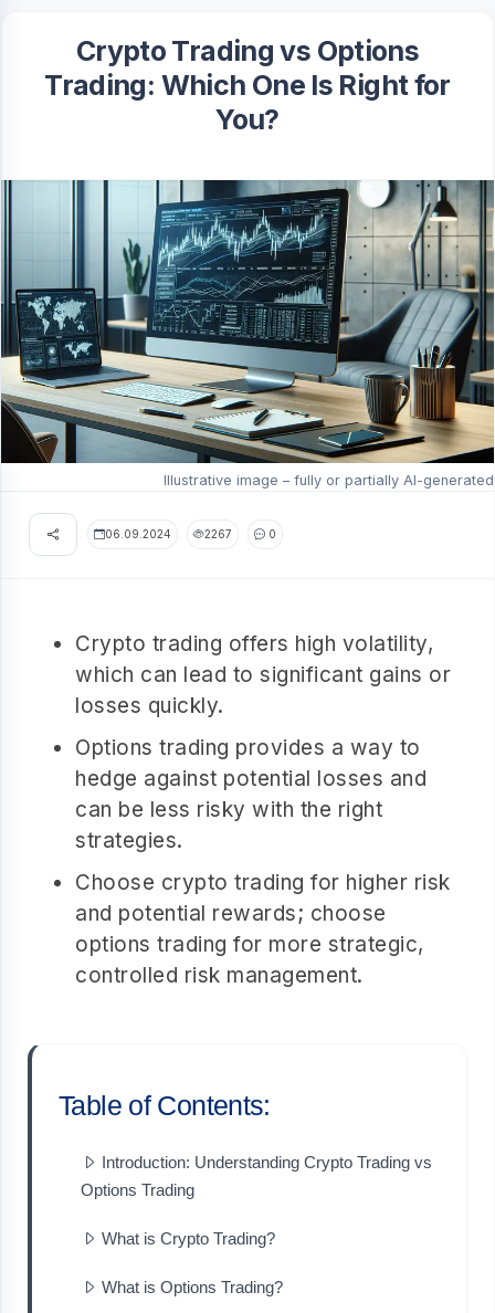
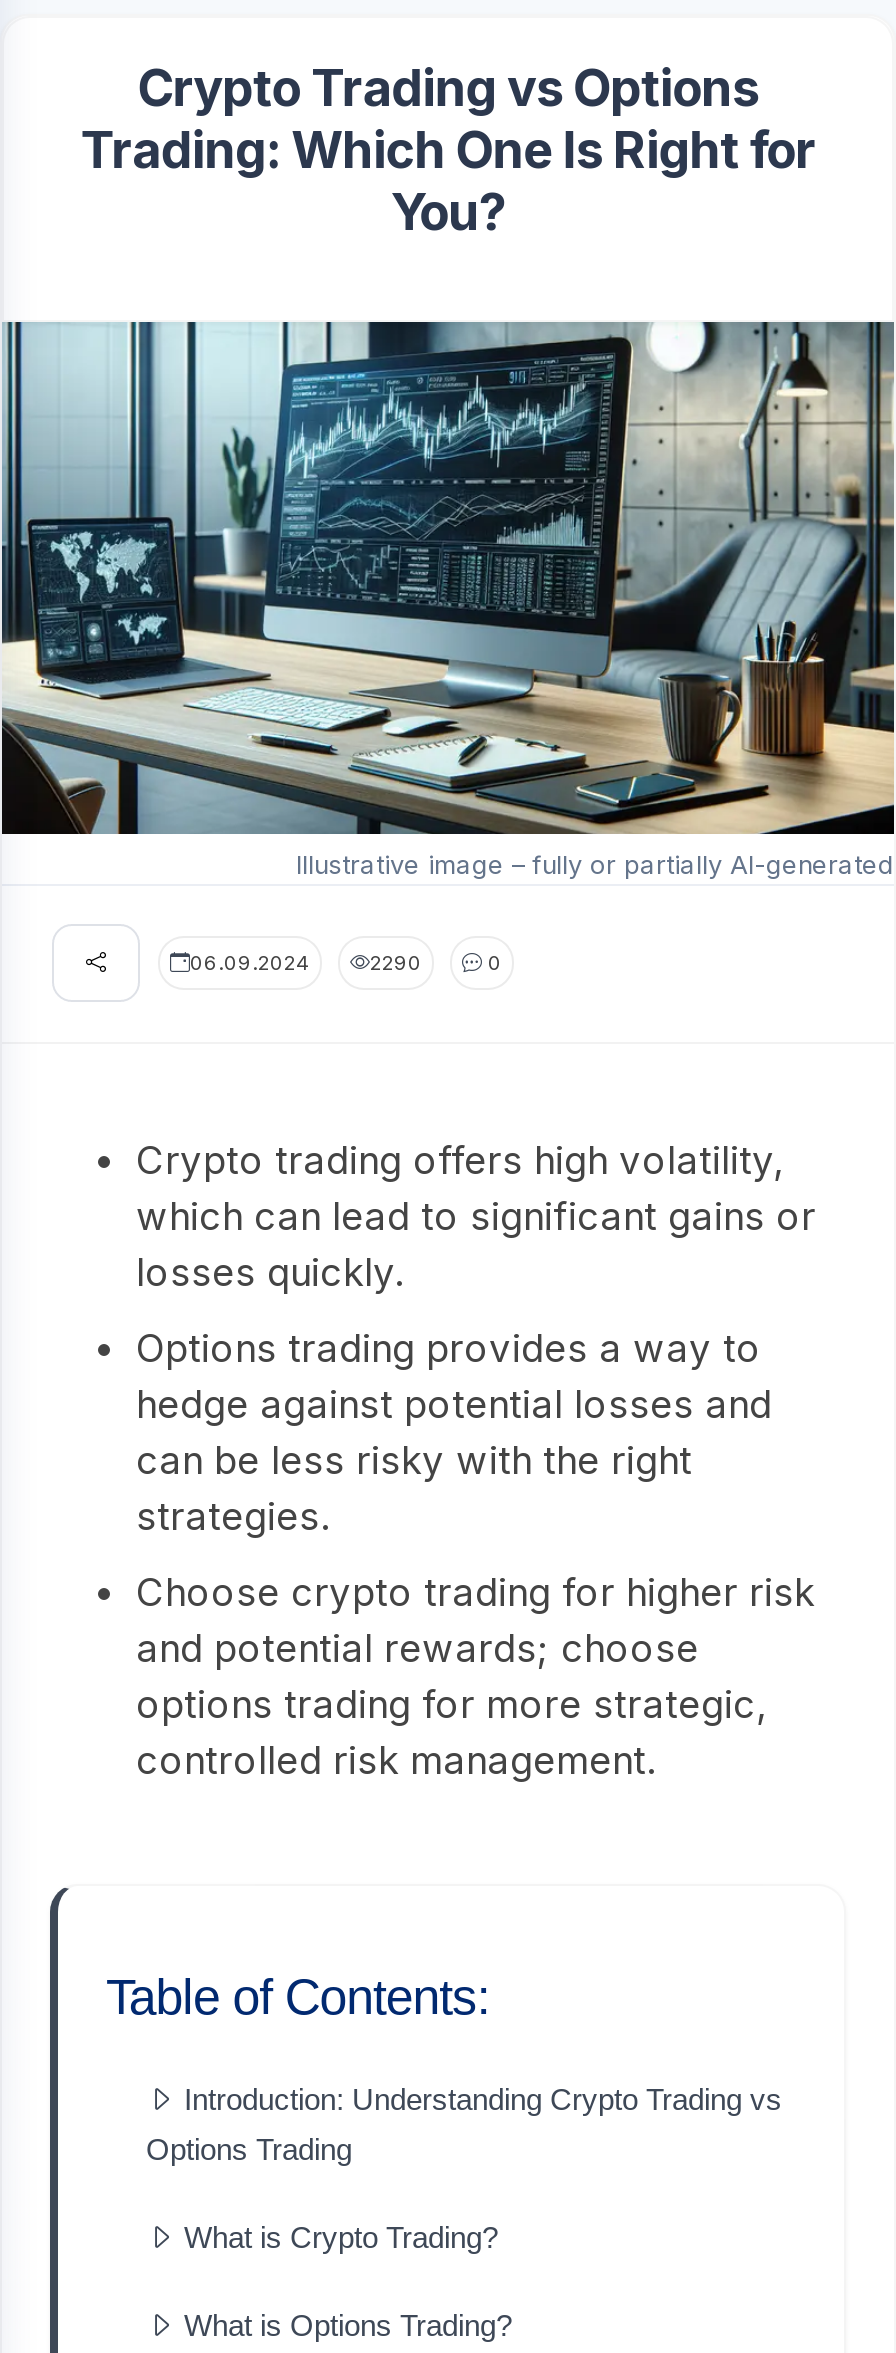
[204,527,232,541] 2267 -> [370,950,422,974] 2290

